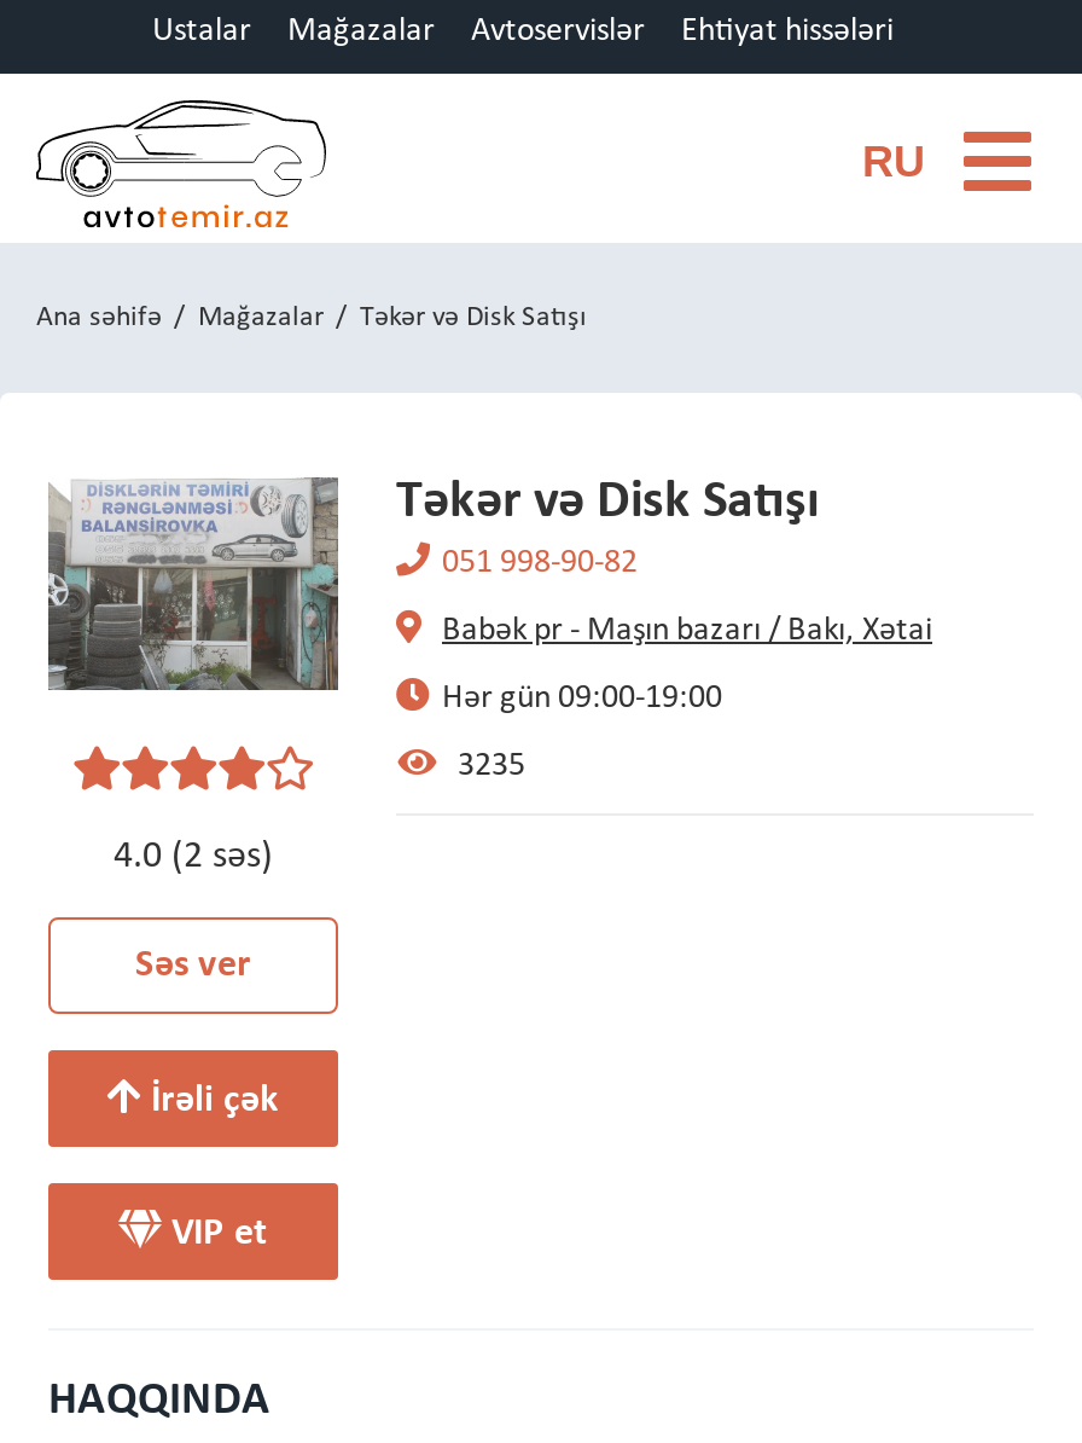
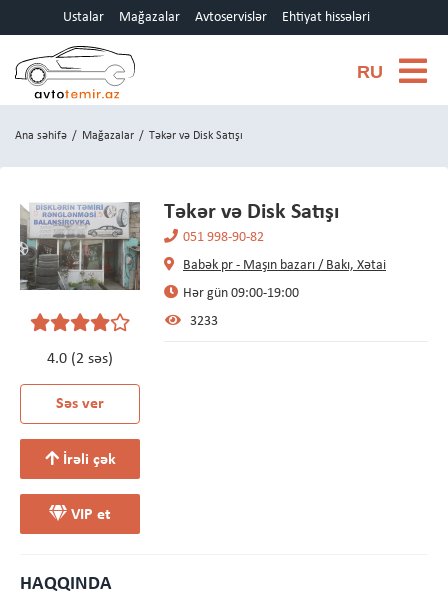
[450,748,525,784] 3235 -> [186,314,217,329] 3233

